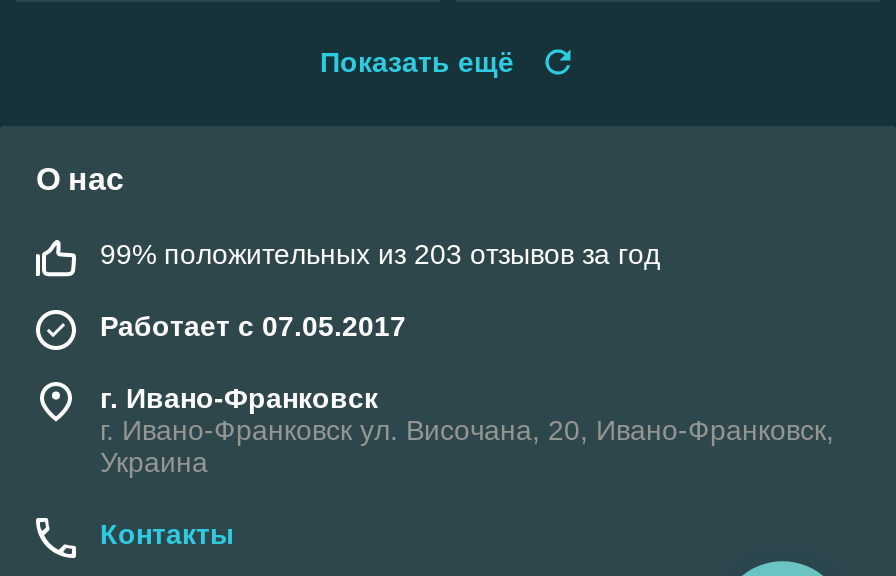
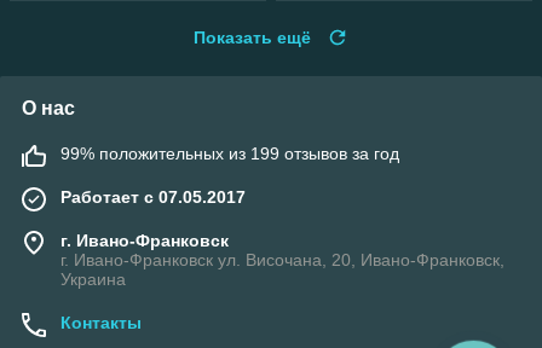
[100,239,660,271] 99% положительных из 203 отзывов за год -> [60,144,399,164] 99% положительных из 199 отзывов за год

